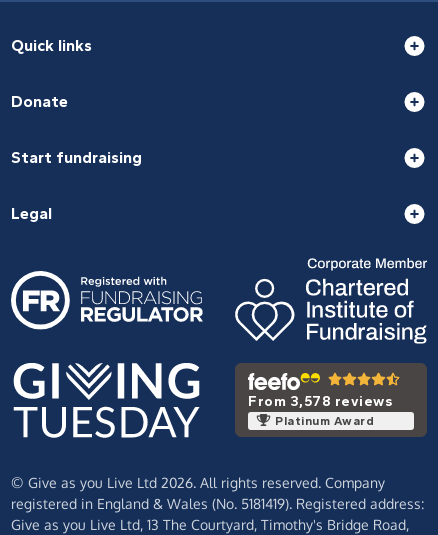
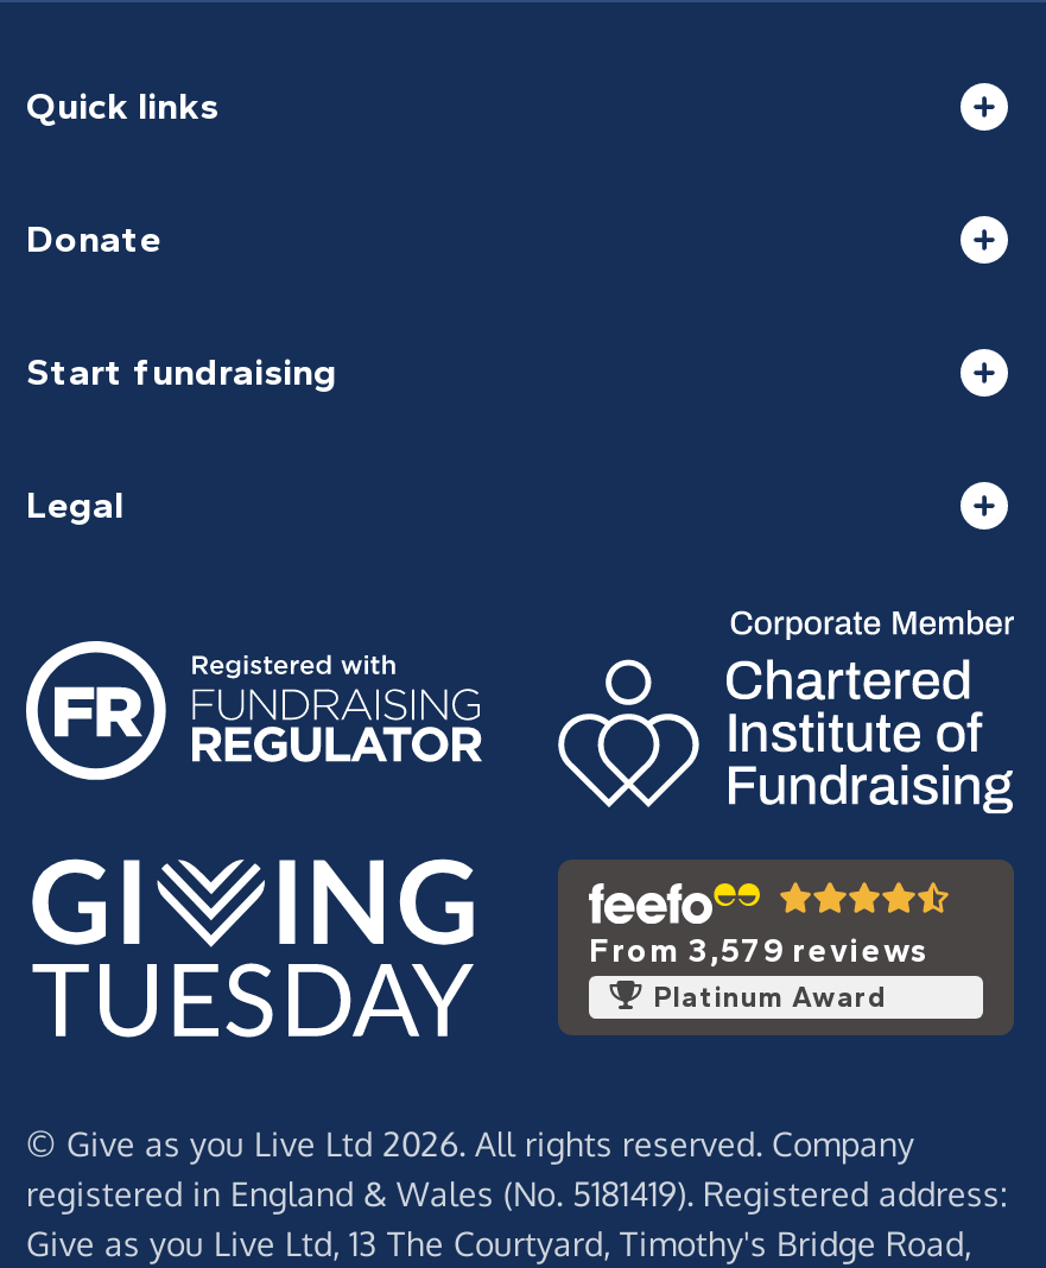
[248,393,392,410] From 3,578 reviews -> [589,930,928,970] From 3,579 reviews

